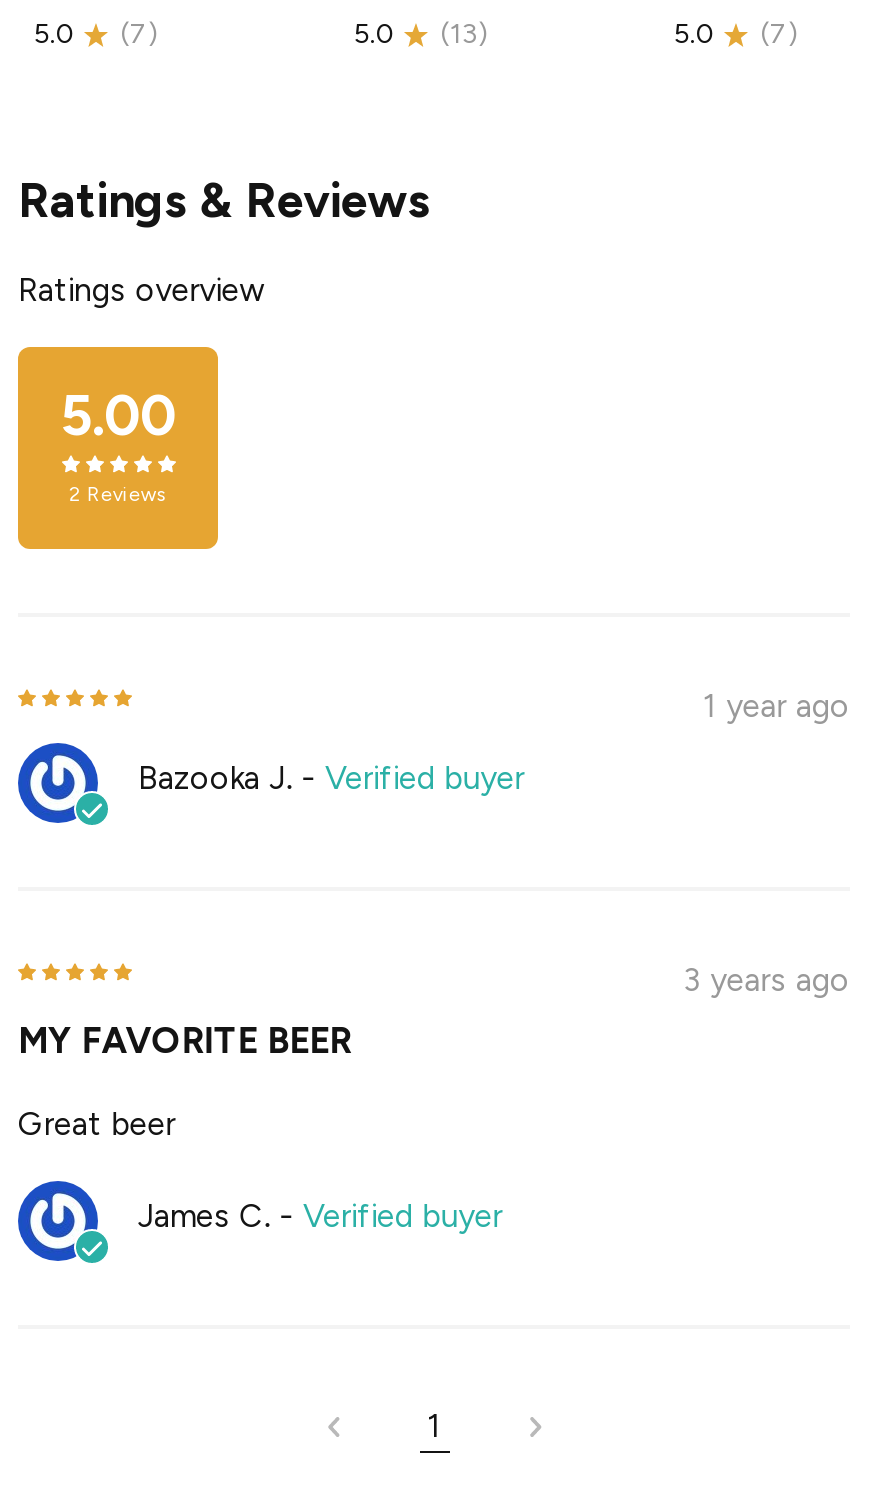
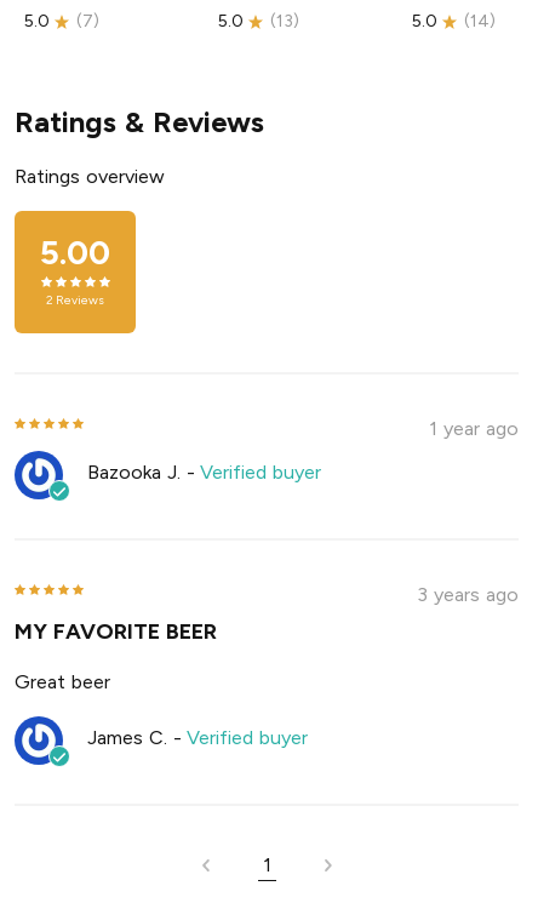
[674,17,798,51] 5.0 (7) -> [412,11,496,31] 5.0 (14)

